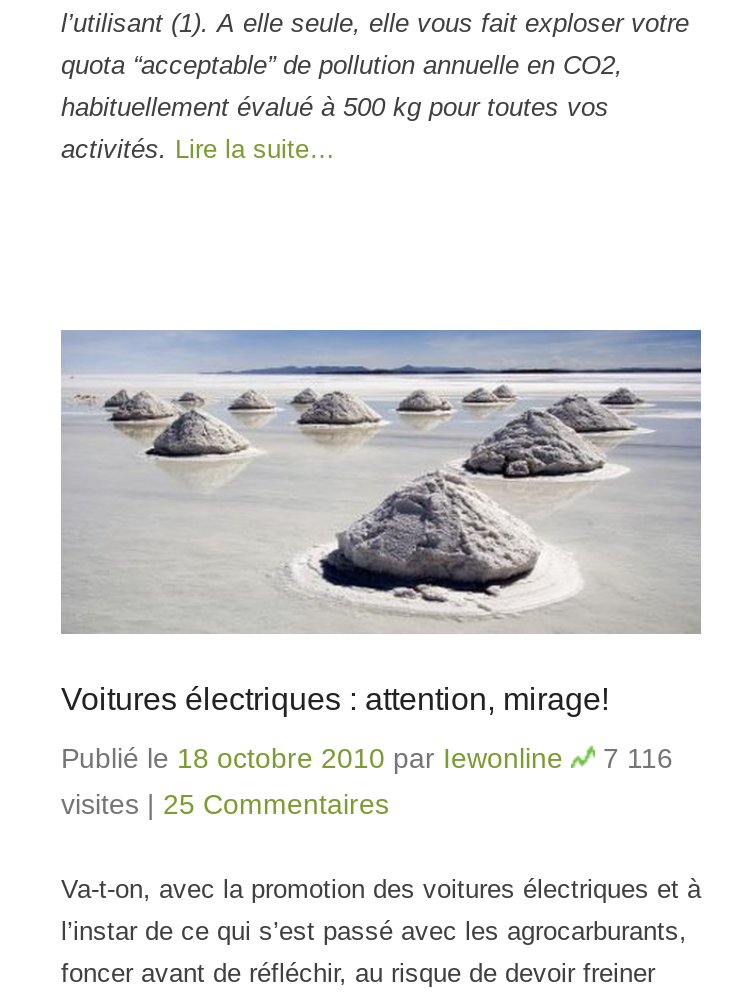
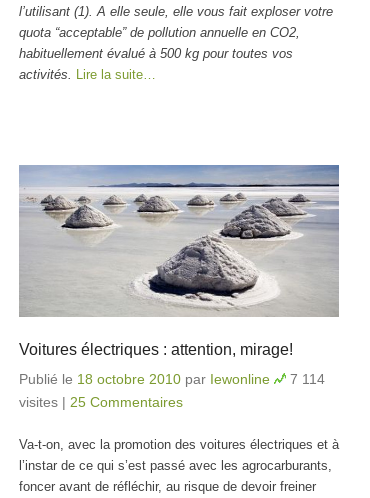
[61,743,673,775] Publié le 18 octobre 2010 par Iewonline 7 116 -> [19,371,325,387] Publié le 18 octobre 2010 par Iewonline 7 114

